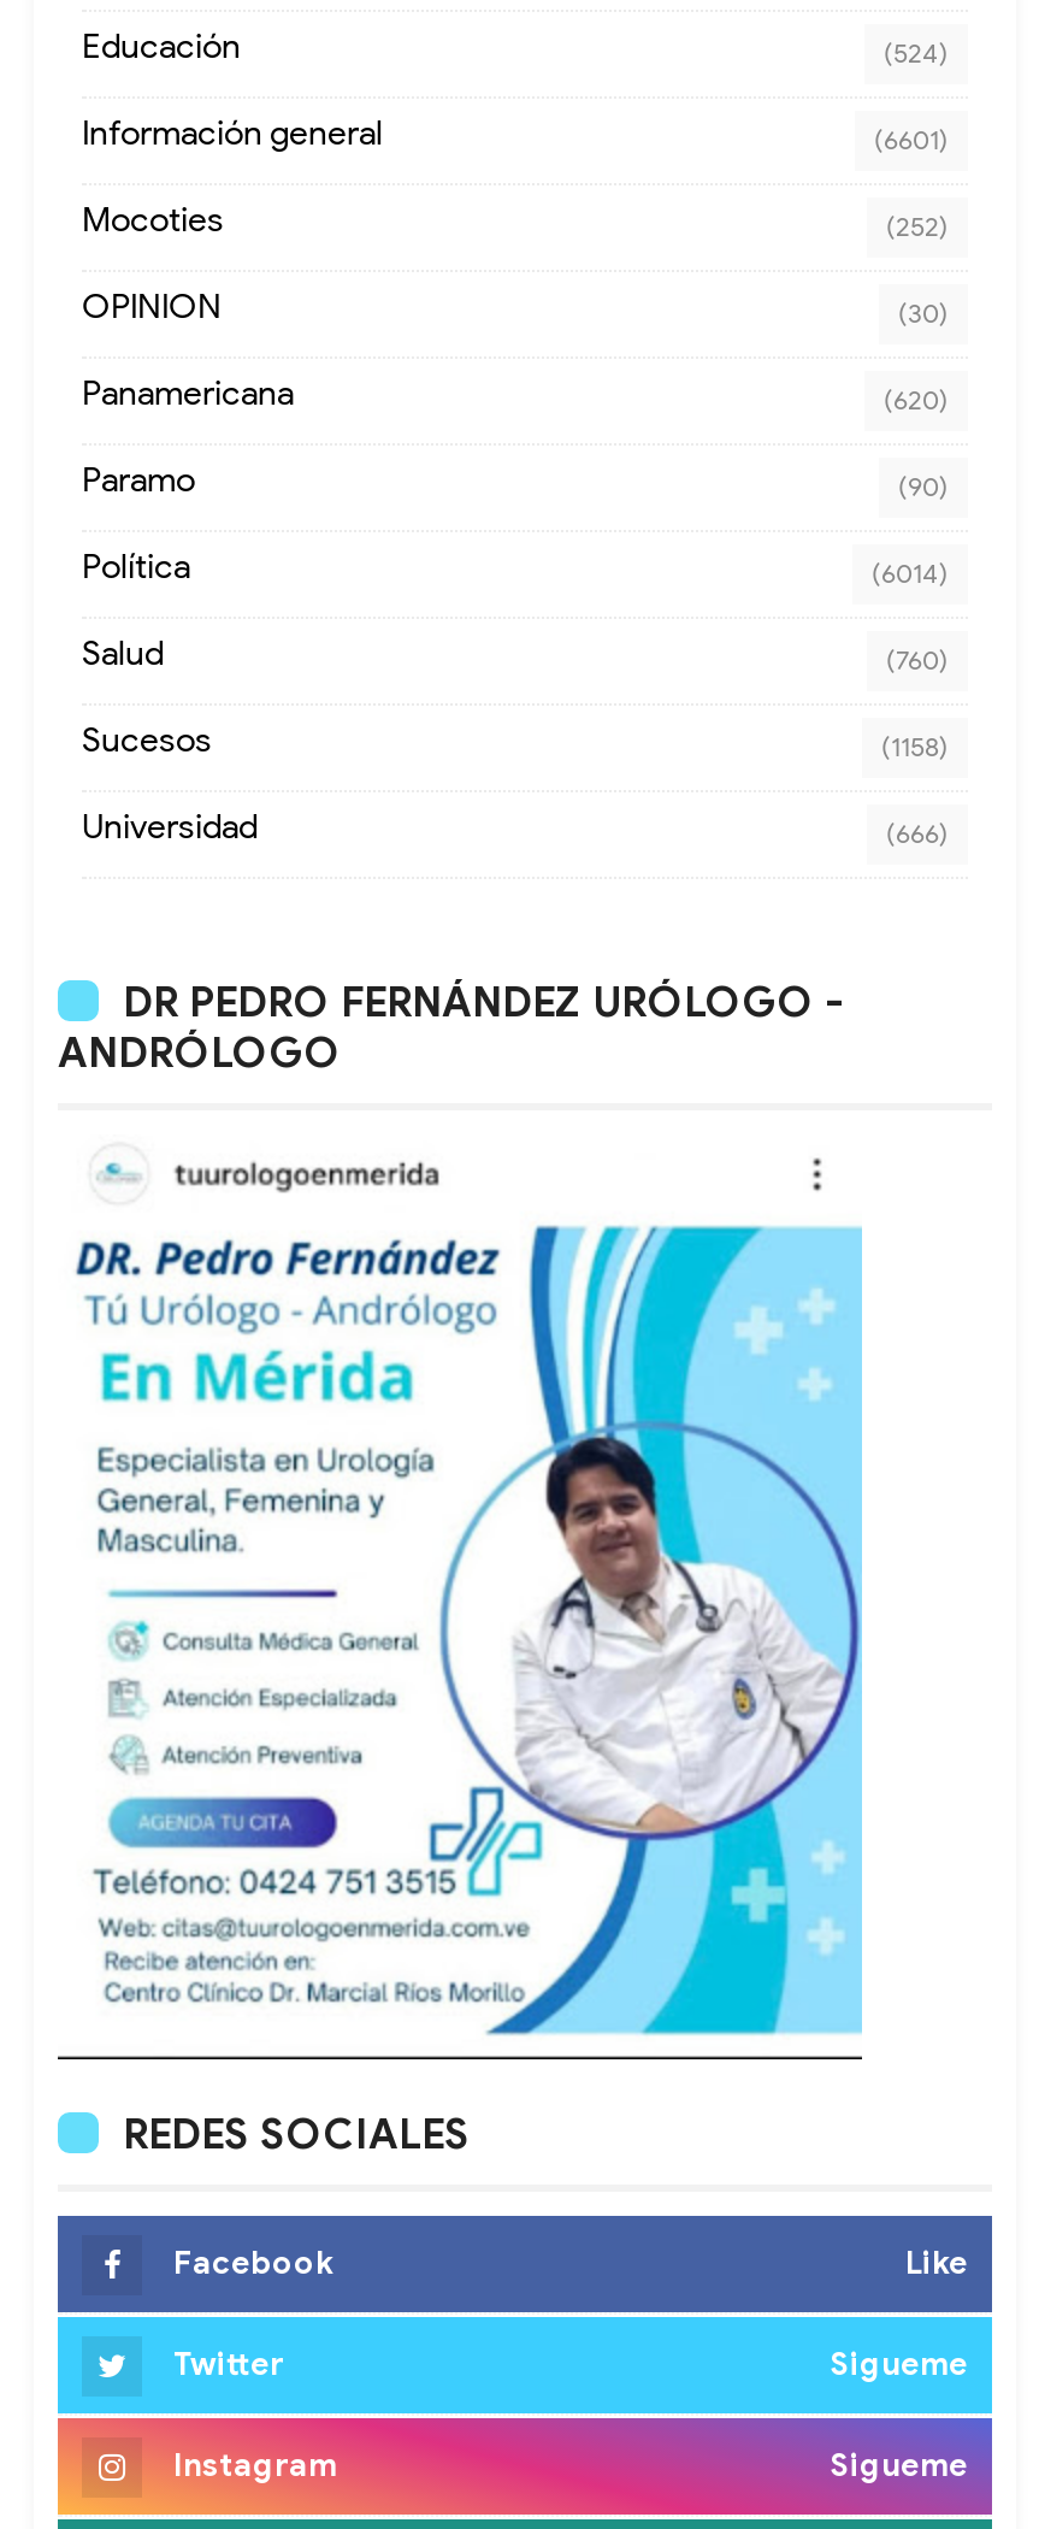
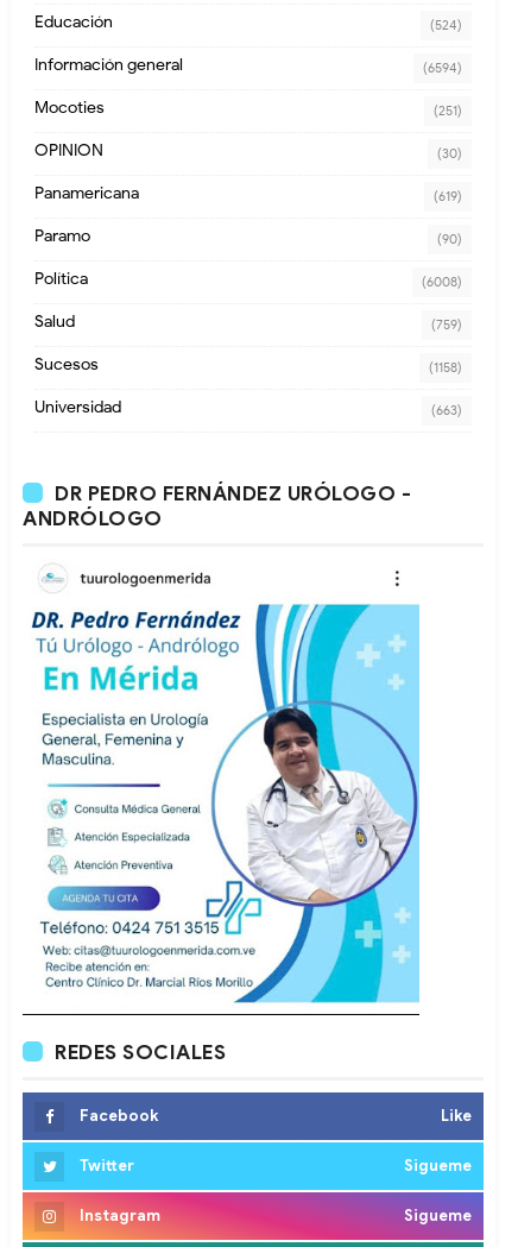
[874,123,949,156] (6601) -> [423,59,462,76] (6594)
[886,209,949,243] (252) -> [434,102,462,119] (251)
[884,383,949,416] (620) -> [434,188,462,204] (619)
[872,556,949,590] (6014) -> [422,273,462,290] (6008)
[886,643,949,677] (760) -> [431,316,462,333] (759)
[886,816,949,850] (666) -> [431,402,462,418] (663)

